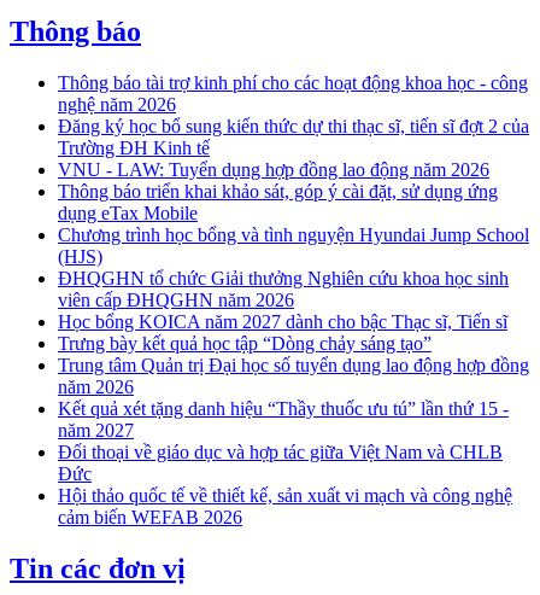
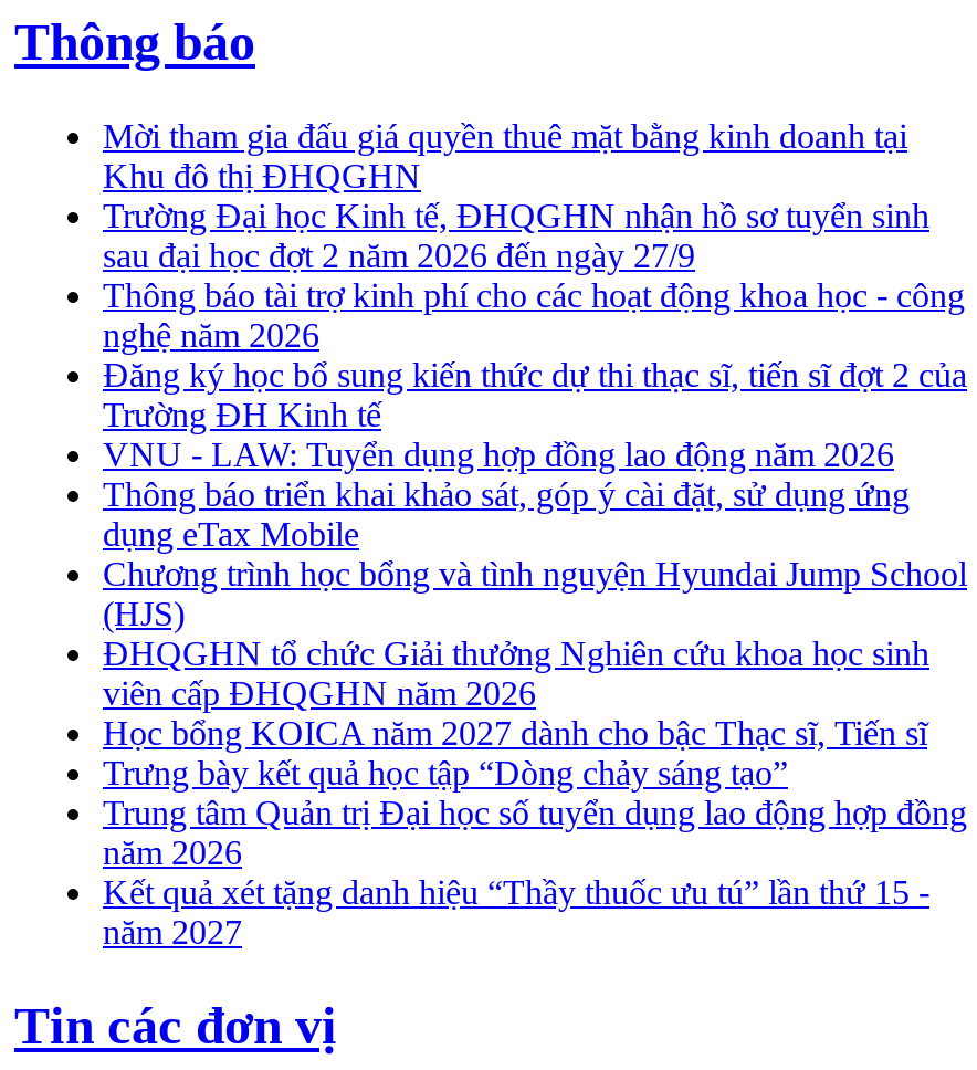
none -> [103,118,929,275] Mời tham gia đấu giá quyền thuê mặt bằng kinh doanh tại | Khu đô thị ĐHQGHN | Trường Đại học Kinh tế, ĐHQGHN nhận hồ sơ tuyển sinh | sau đại học đợt 2 năm 2026 đến ngày 27/9
moved [58,73,529,441] -> [103,277,967,951]: Thông báo tài trợ kinh phí cho các hoạt động khoa học - công | nghệ năm 2026 | Đăng ký học bổ sung kiến thức dự thi thạc sĩ, tiến sĩ đợt 2 của | ... | Kết quả xét tặng danh hiệu “Thầy thuốc ưu tú” lần thứ 15 - | năm 2027
[58,442,512,528] Đối thoại về giáo dục và hợp tác giữa Việt Nam và CHLB | Đức | Hội thảo quốc tế về thiết kế, sản xuất vi mạch và công nghệ | cảm biến WEFAB 2026 -> none

